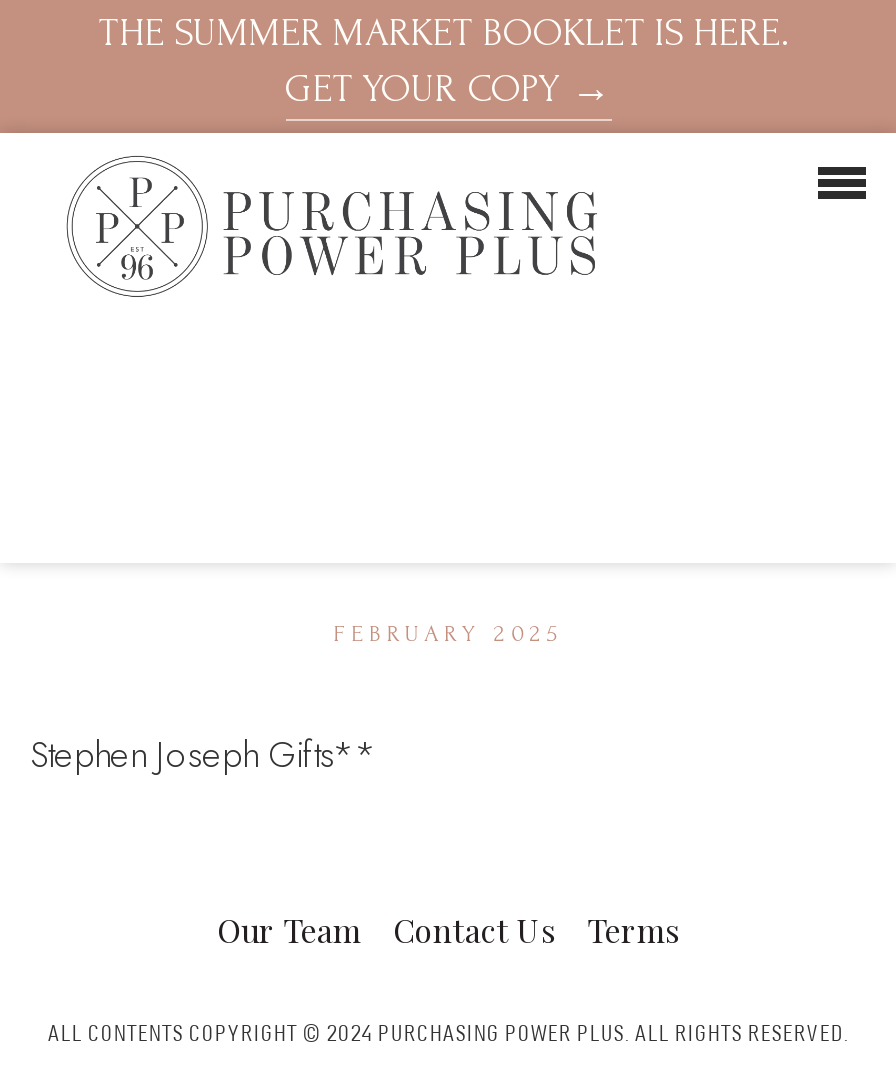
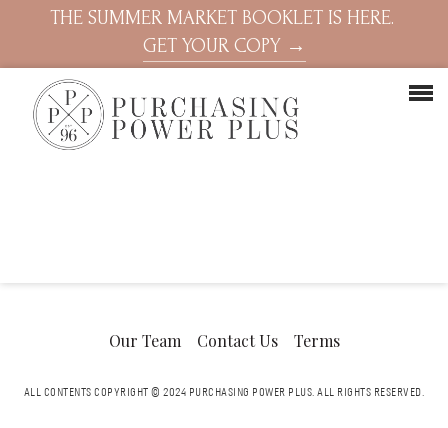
[30,621,562,781] FEBRUARY 2025 | Stephen Joseph Gifts** -> none

